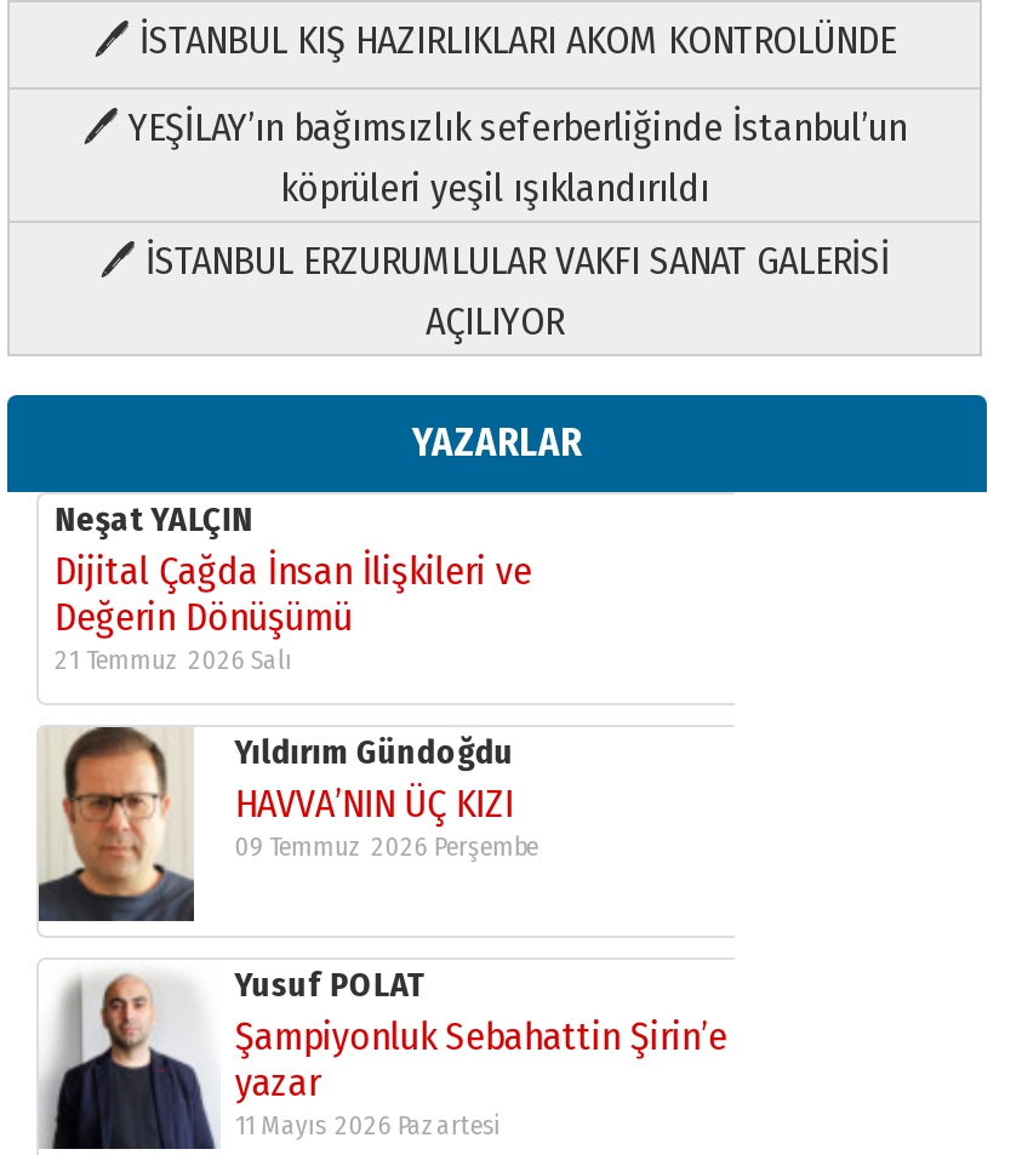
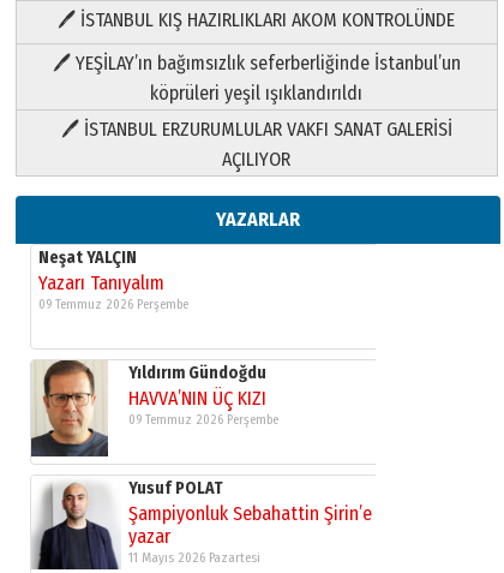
[54,547,532,677] Dijital Çağda İnsan İlişkileri ve | Değerin Dönüşümü | 21 Temmuz 2026 Salı -> [39,271,189,313] Yazarı Tanıyalım | 09 Temmuz 2026 Perşembe

